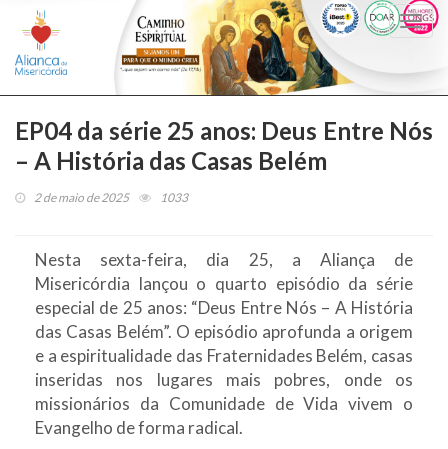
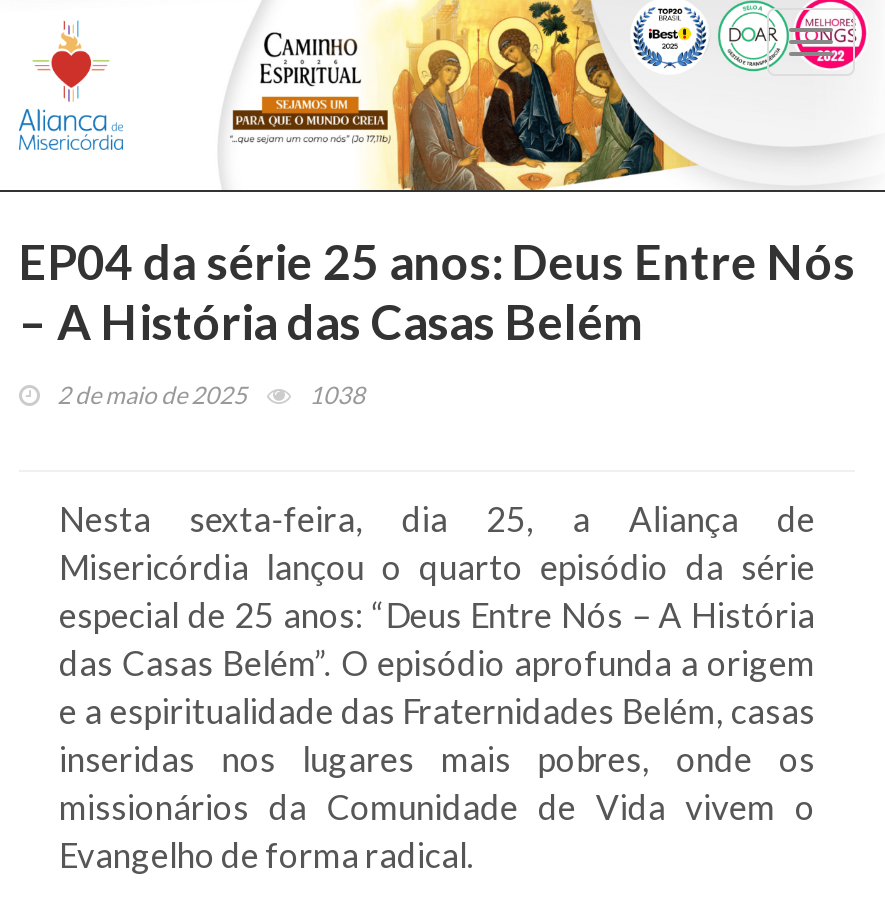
[160,190,188,205] 1033 -> [309,380,365,410] 1038

